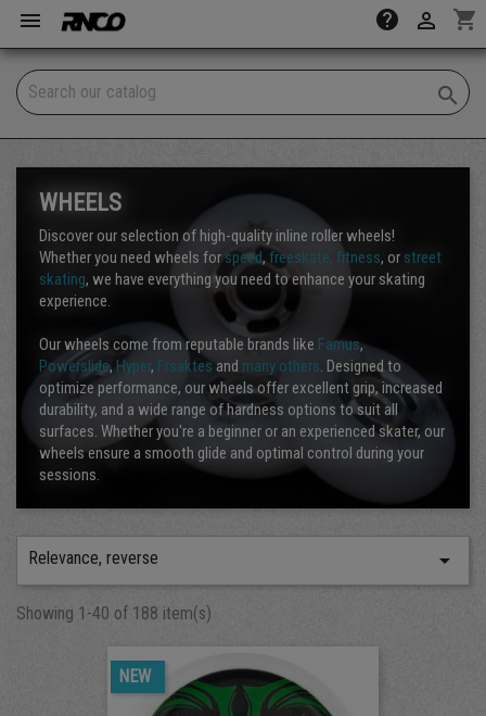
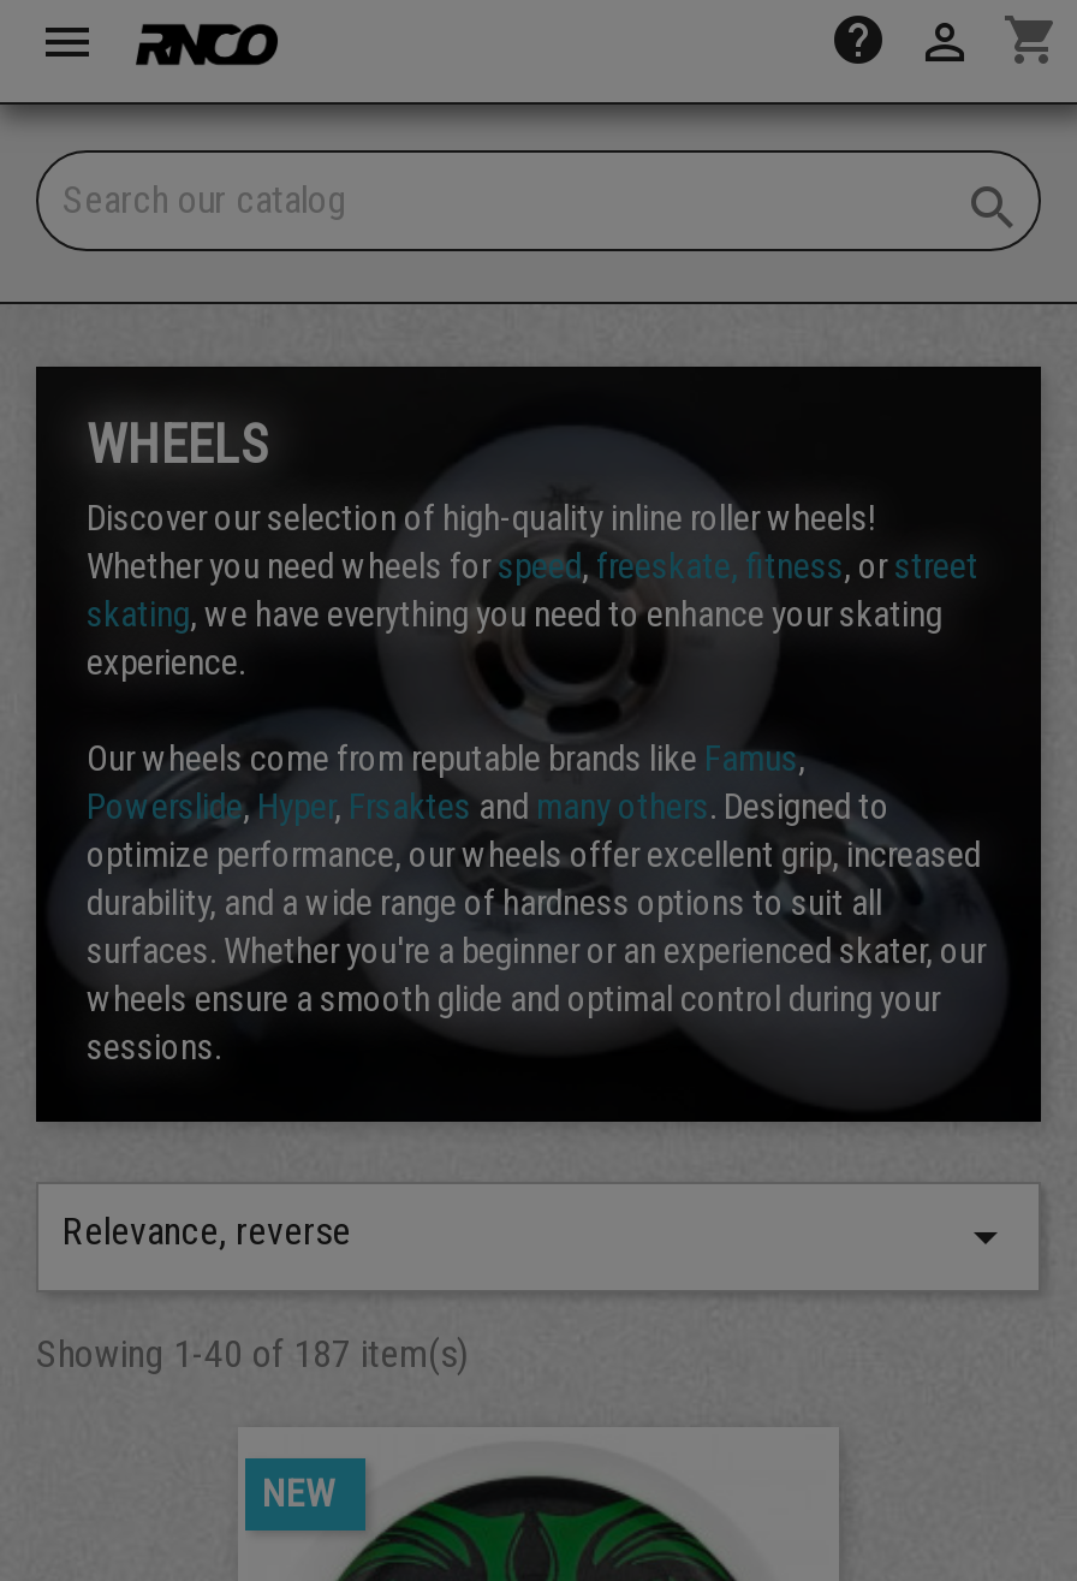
[16,603,212,624] Showing 1-40 of 188 item(s) -> [36,1331,469,1377] Showing 1-40 of 187 item(s)

